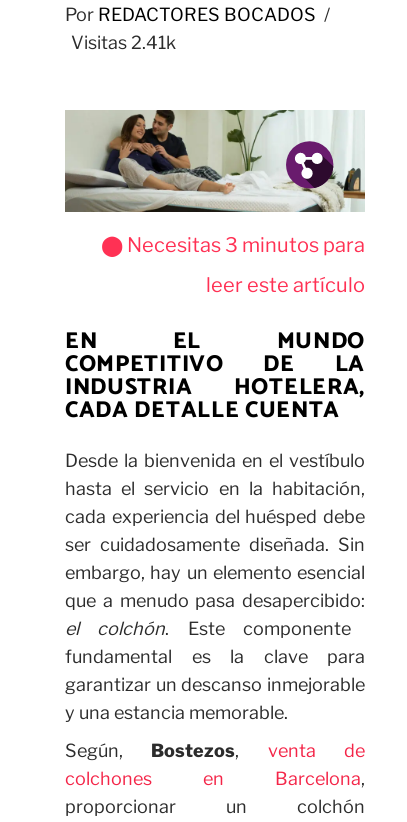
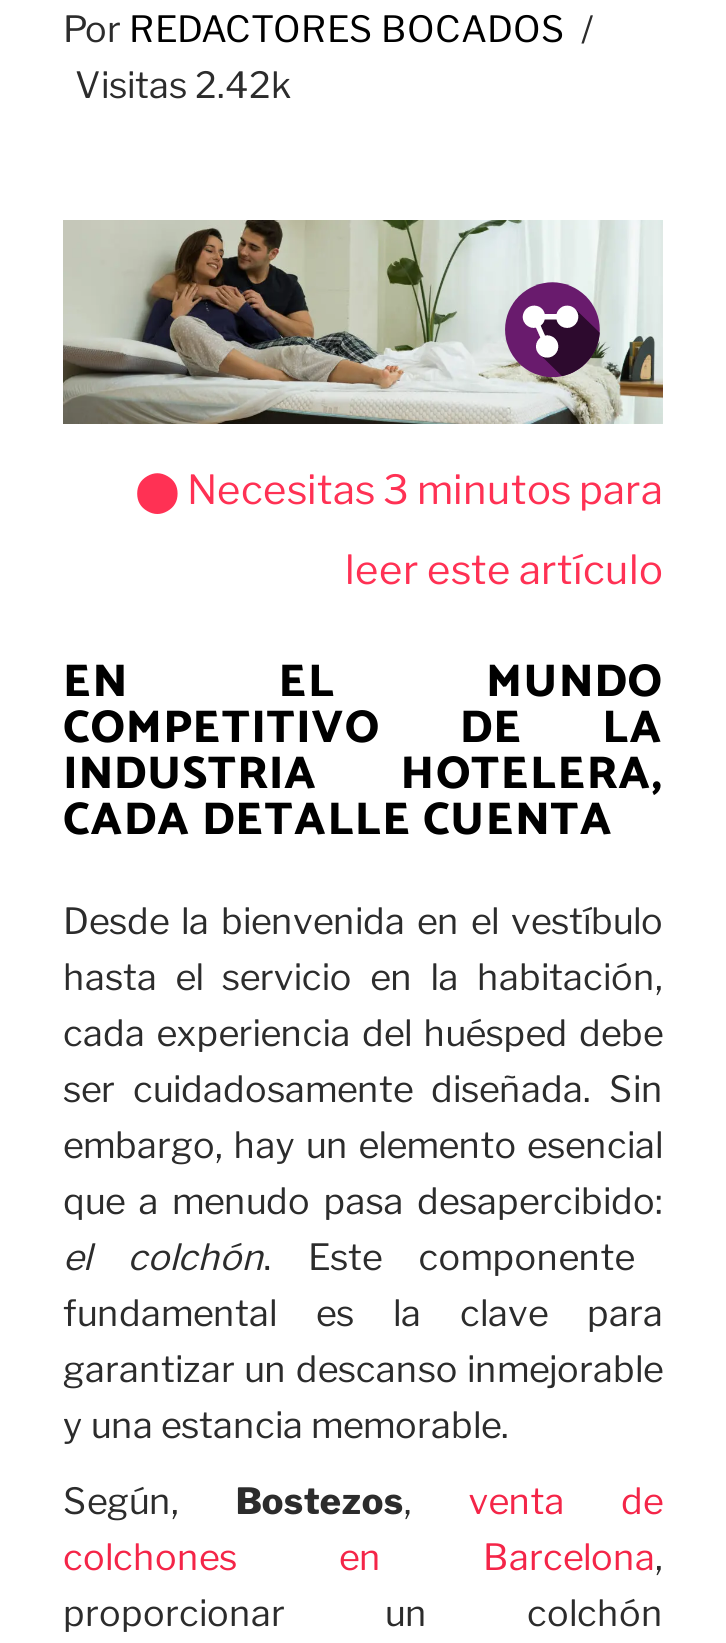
[71,32,176,53] Visitas 2.41k -> [75,64,291,106] Visitas 2.42k

